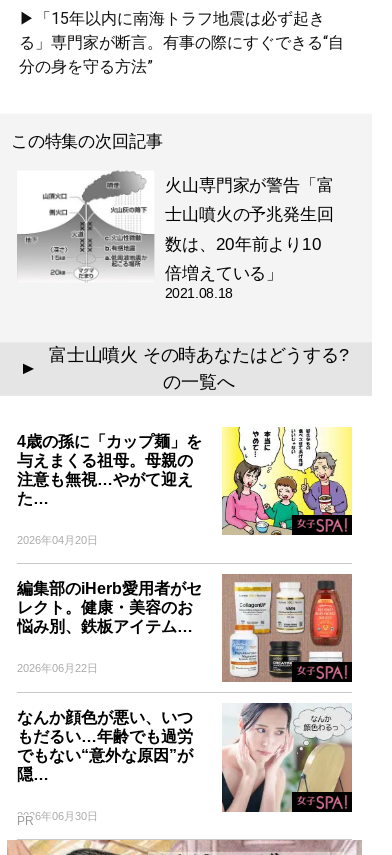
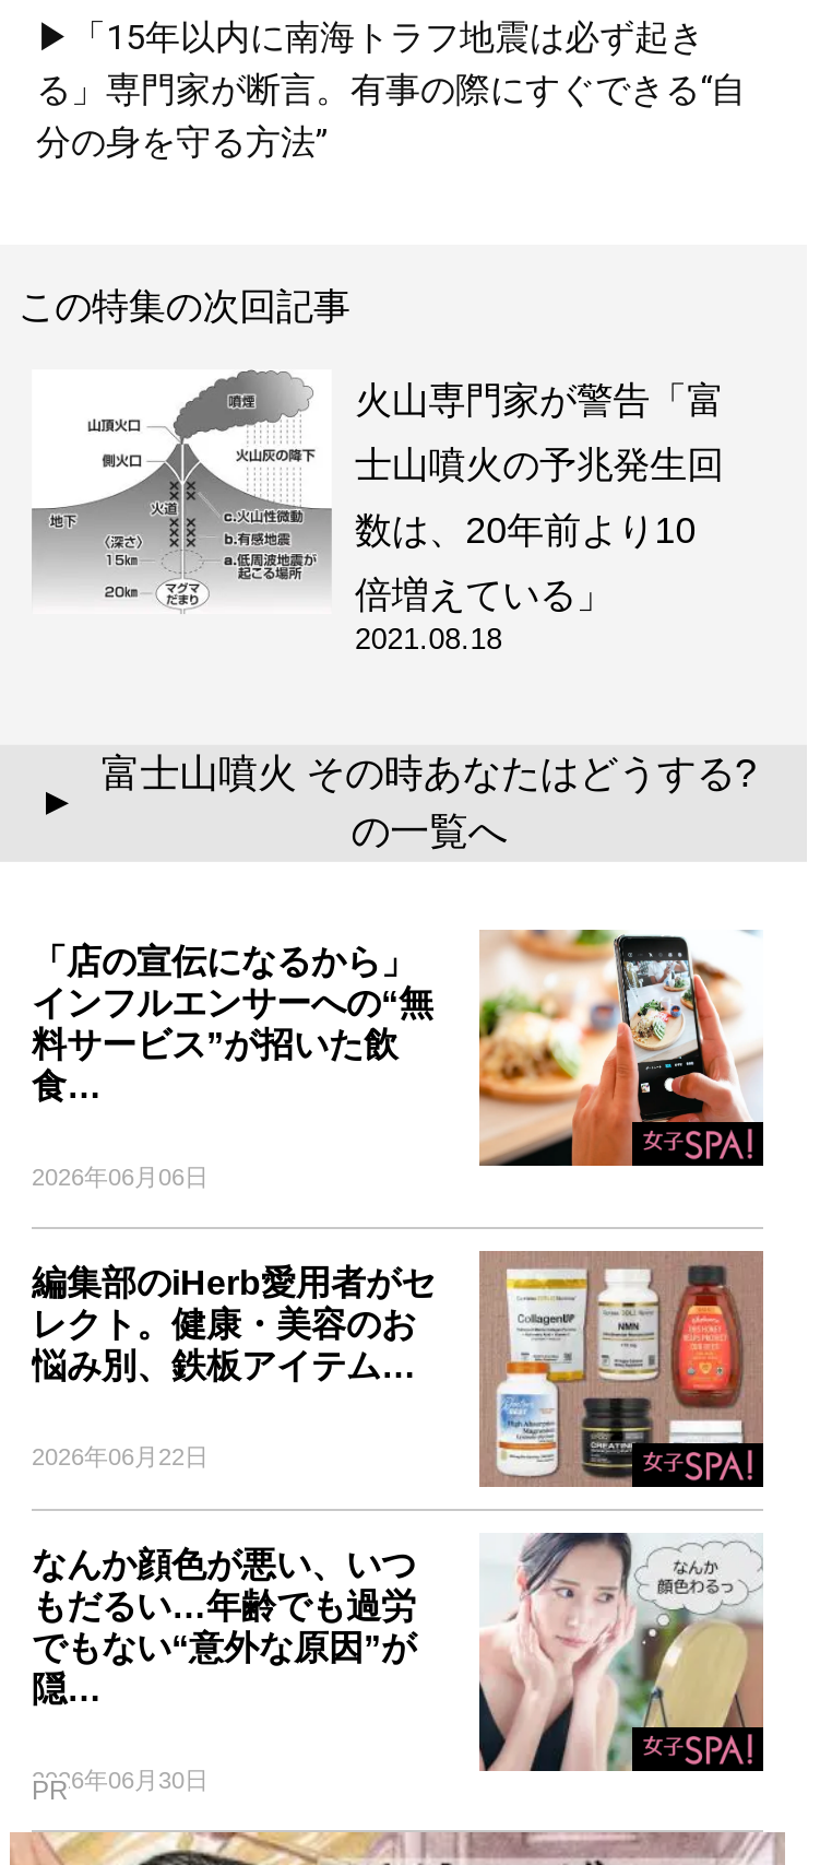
[17,426,353,536] [image] | 4歳の孫に「カップ麺」を | 与えまくる祖母。母親の | 注意も無視…やがて迎え | た… -> [32,928,763,1168] [image] | 「店の宣伝になるから」 | インフルエンサーへの“無 | 料サービス”が招いた飲 | 食…
[17,534,98,546] 2026年04月20日 -> [32,1164,209,1190] 2026年06月06日

